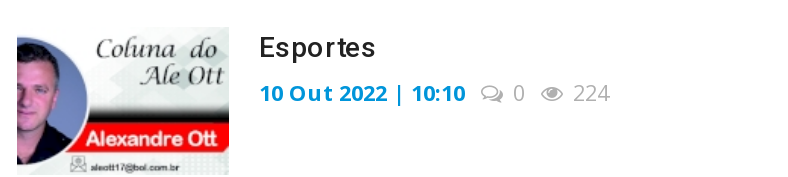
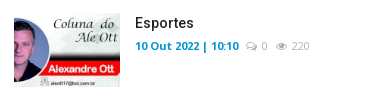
[573,77,609,107] 224 -> [292,38,310,53] 220

